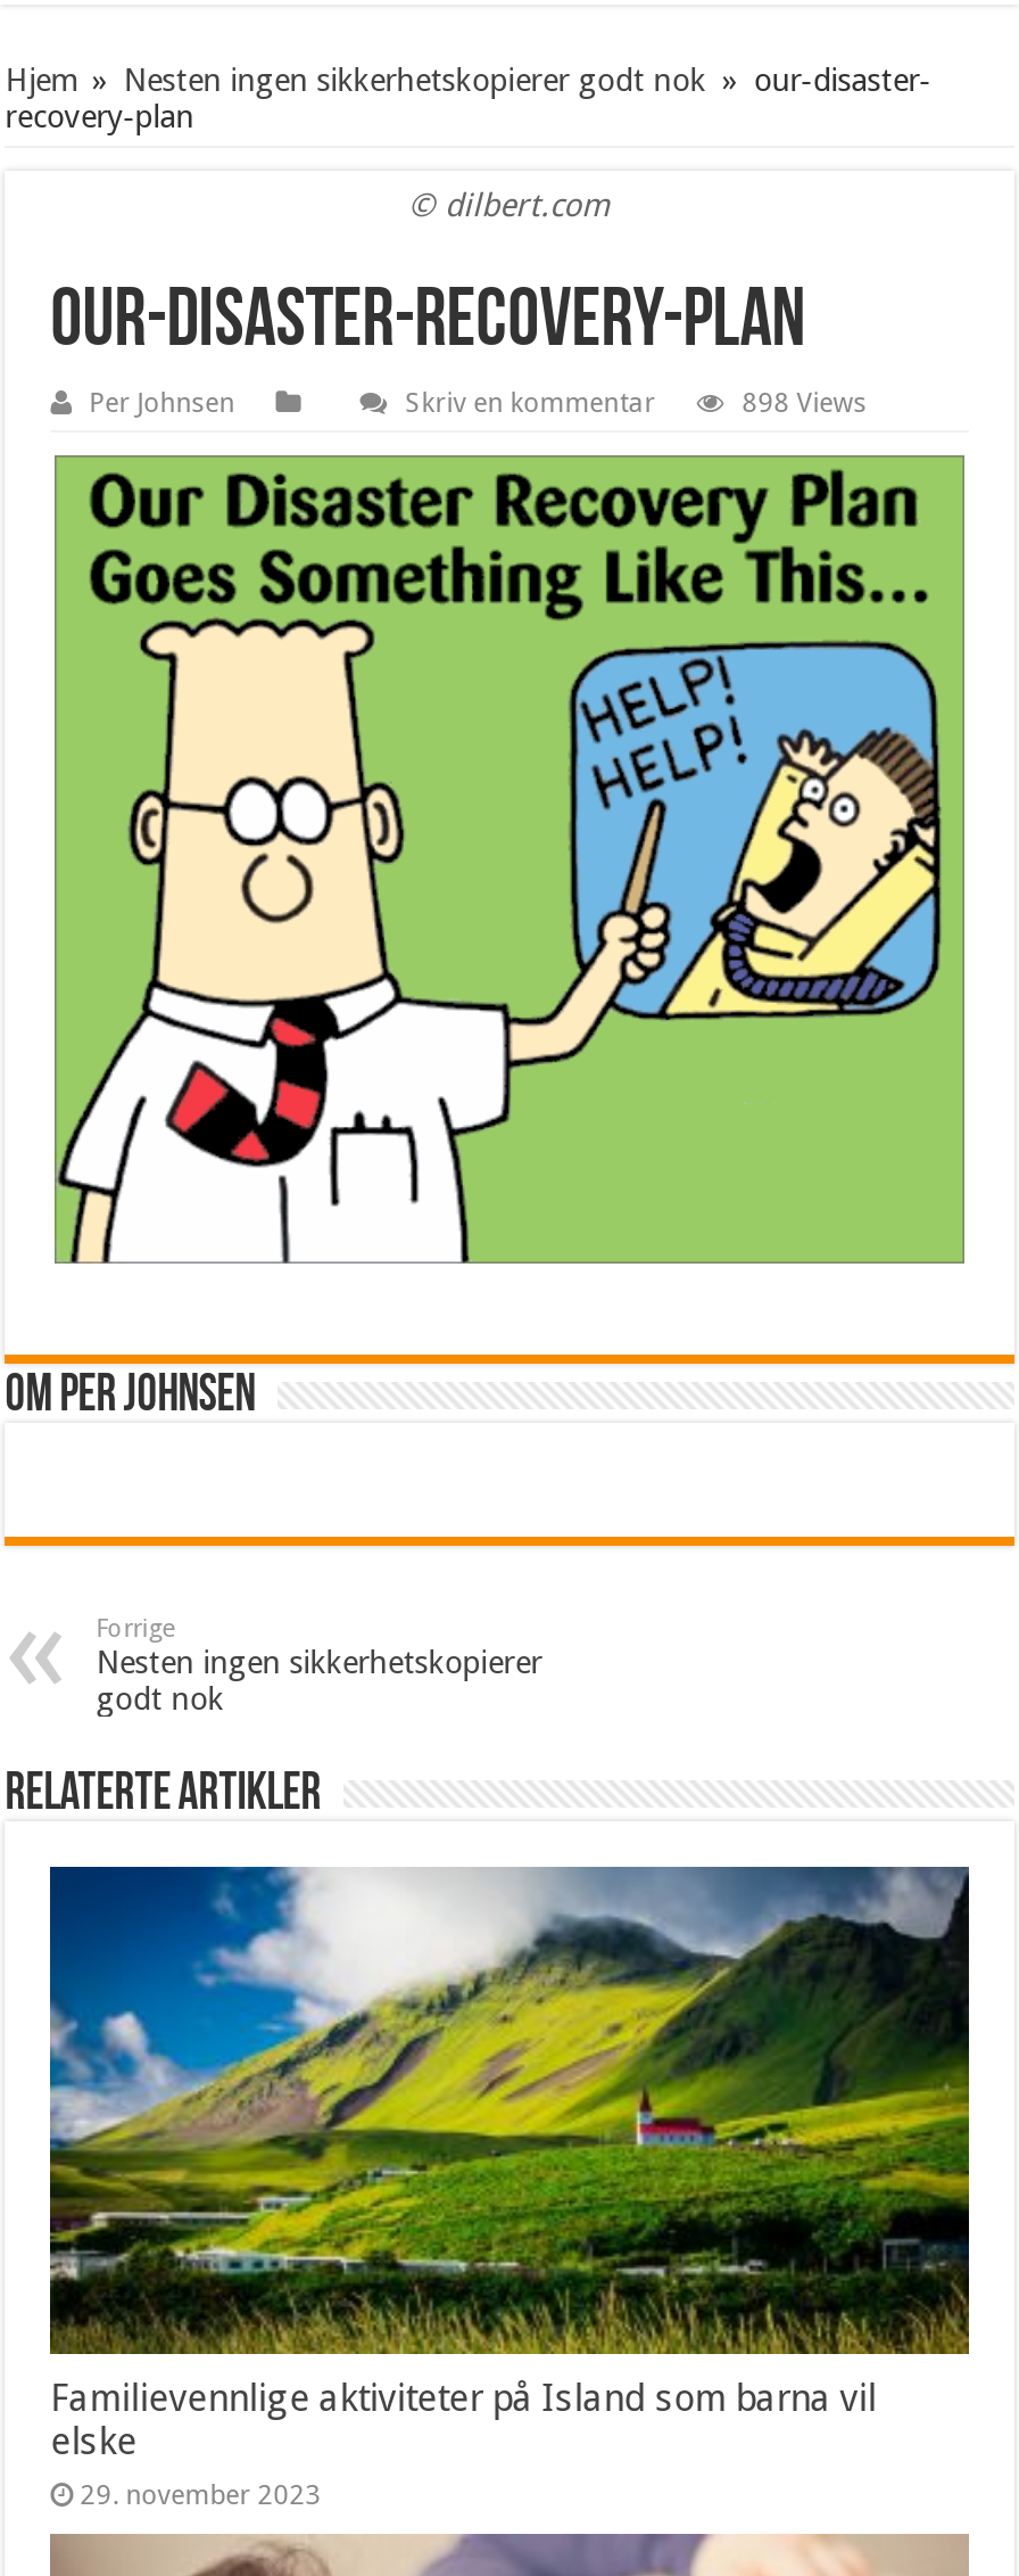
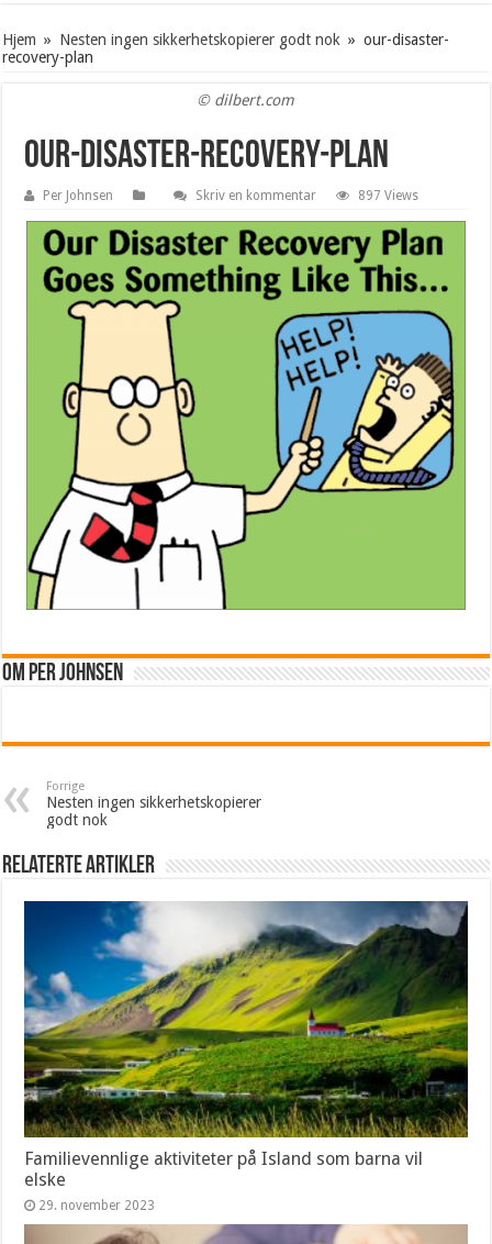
[742,387,867,419] 898 Views -> [358,188,419,203] 897 Views

